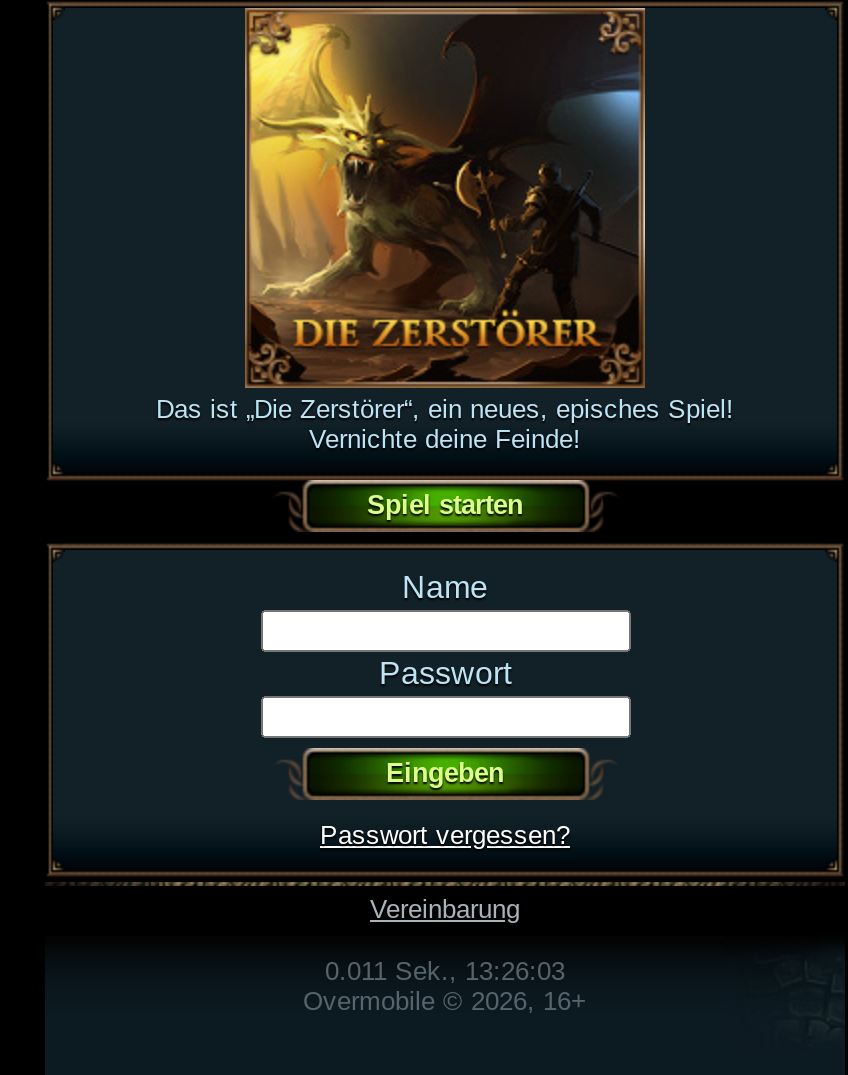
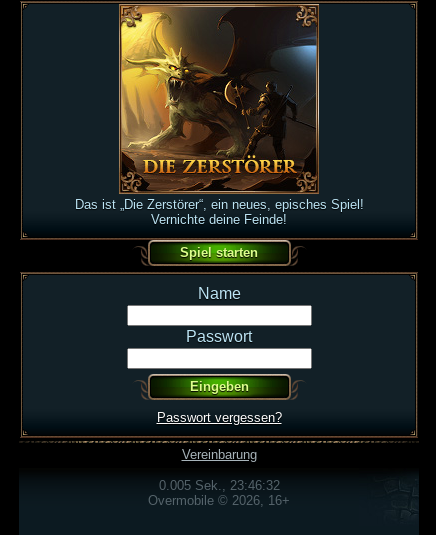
[325,955,565,985] 0.011 Sek., 13:26:03 -> [158,477,279,492] 0.005 Sek., 23:46:32

